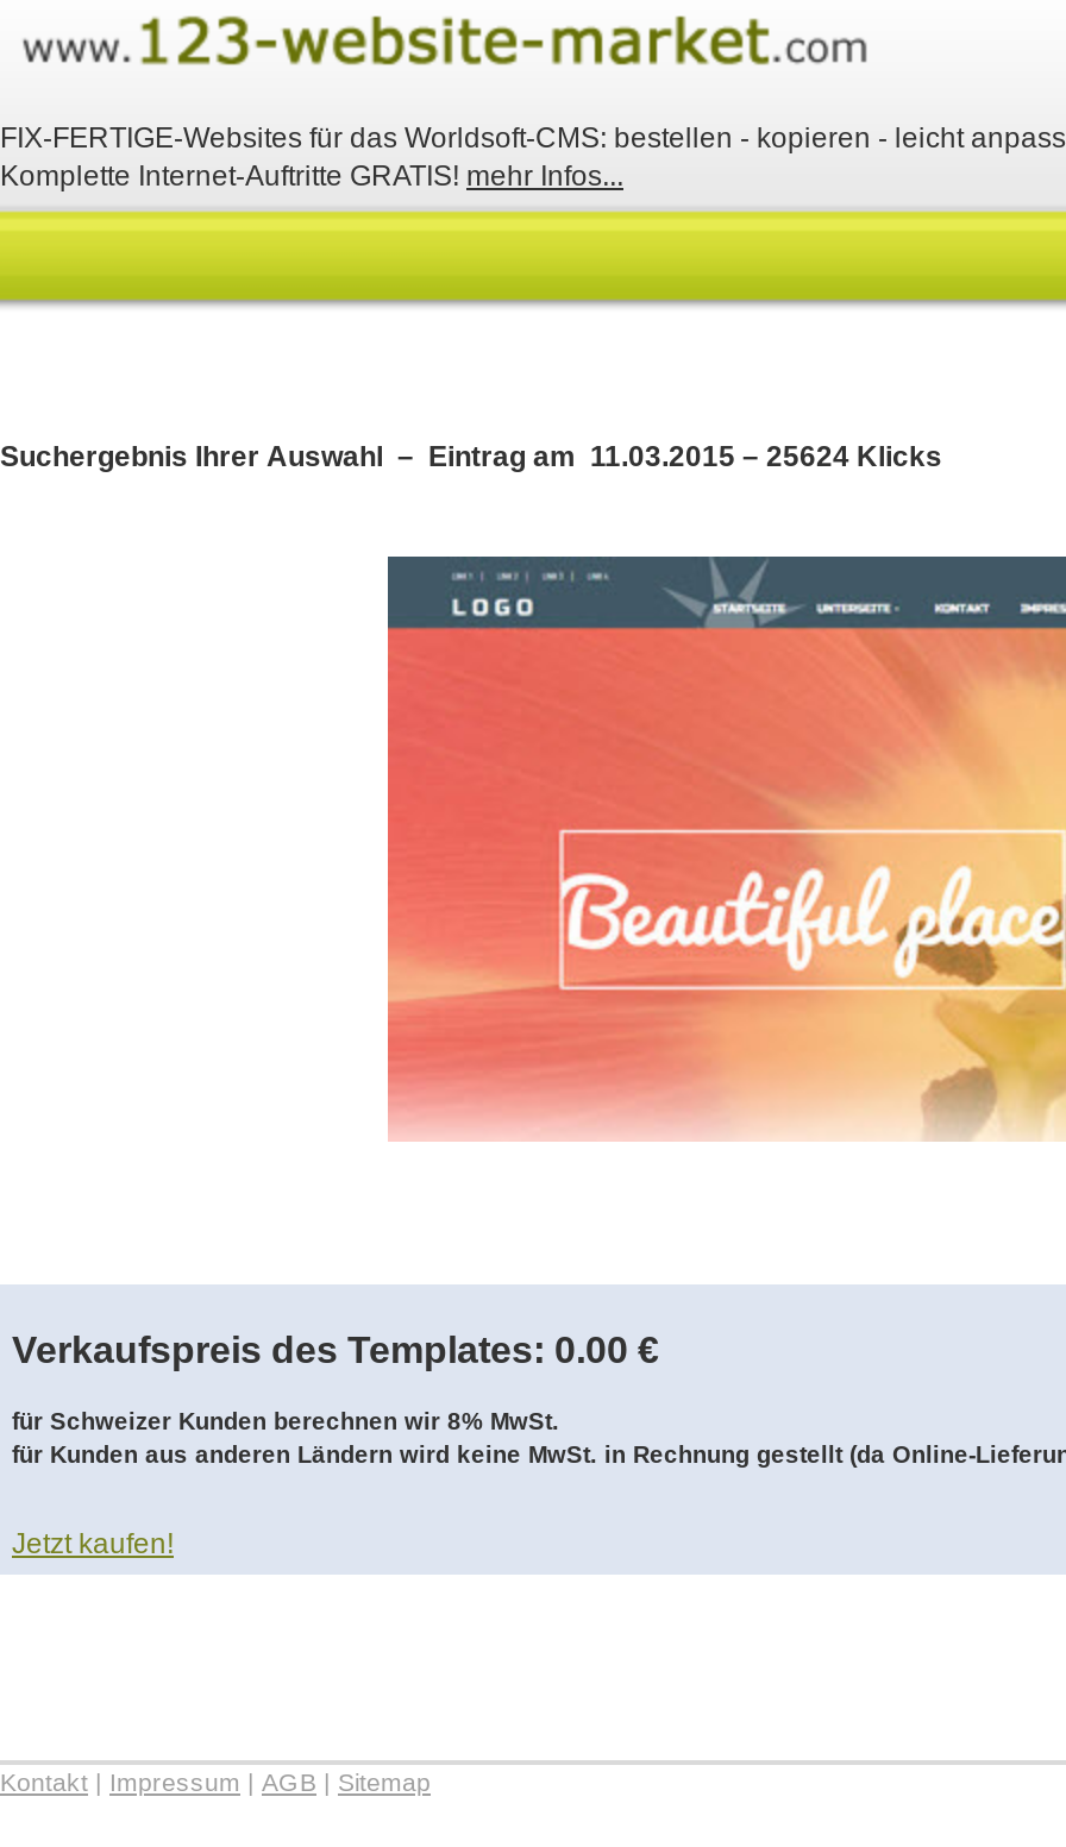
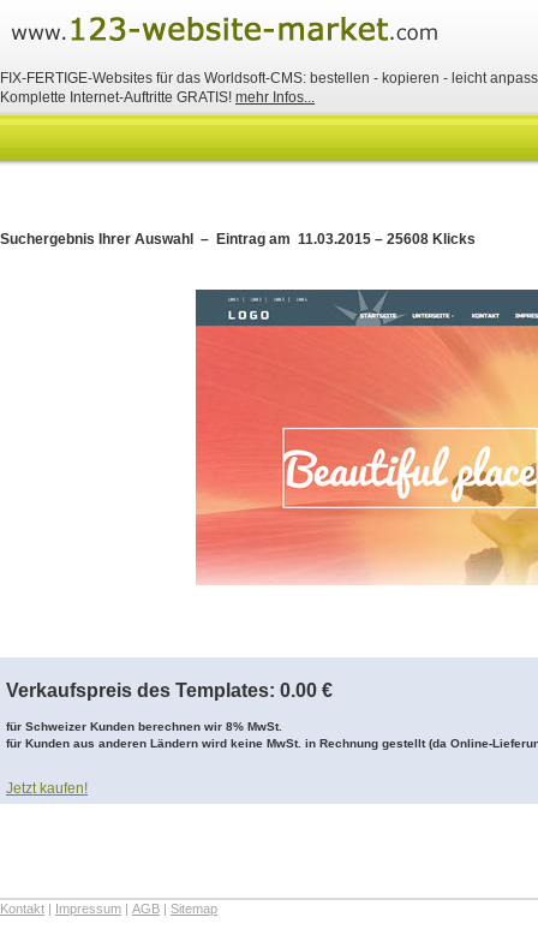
[0,440,942,473] Suchergebnis Ihrer Auswahl – Eintrag am 11.03.2015 – 25624 Klicks -> [0,231,476,248] Suchergebnis Ihrer Auswahl – Eintrag am 11.03.2015 – 25608 Klicks

